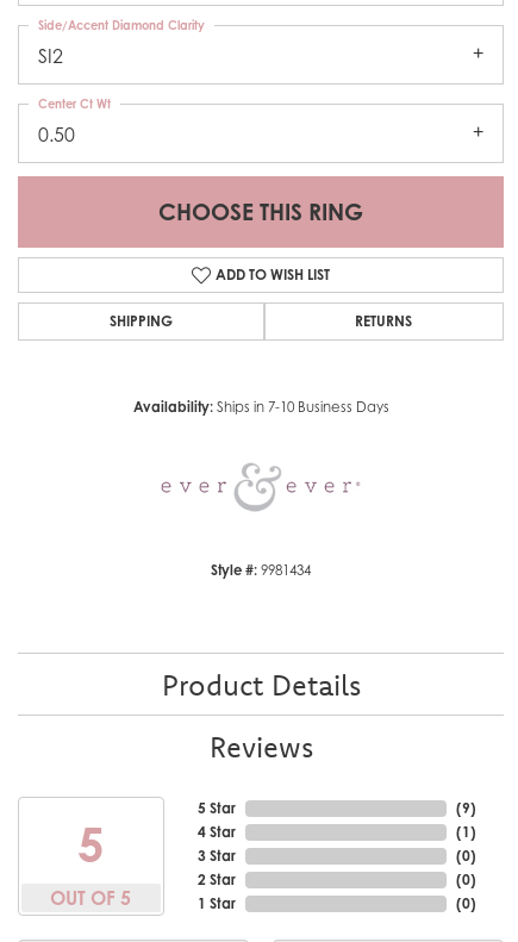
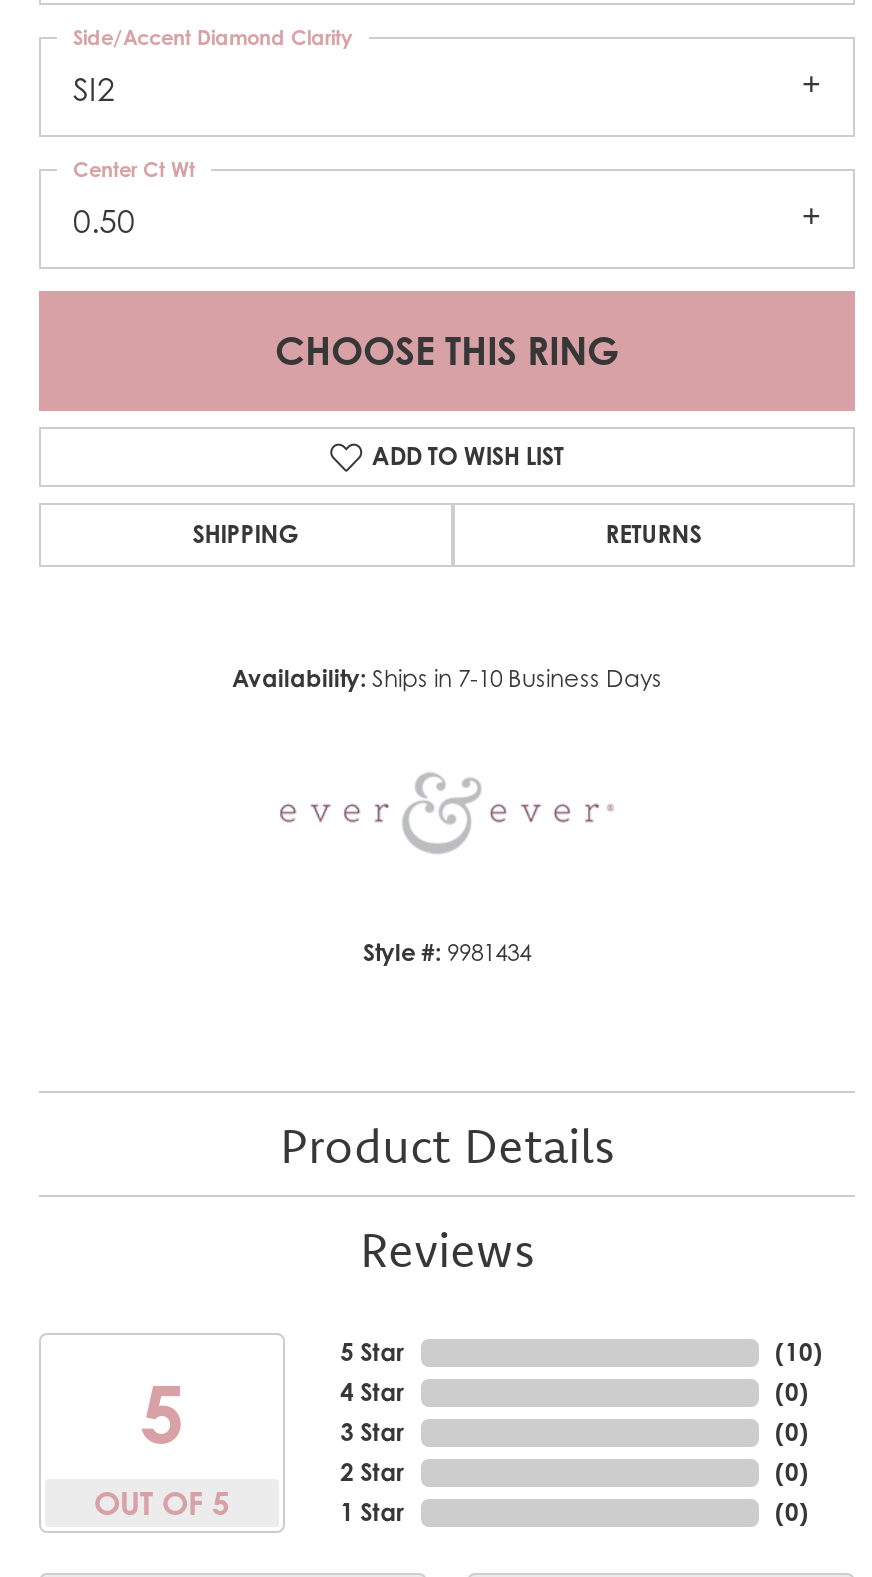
[456,799,476,816] (9) -> [775,1336,823,1366] (10)
[456,822,476,840] (1) -> [775,1376,809,1406] (0)

